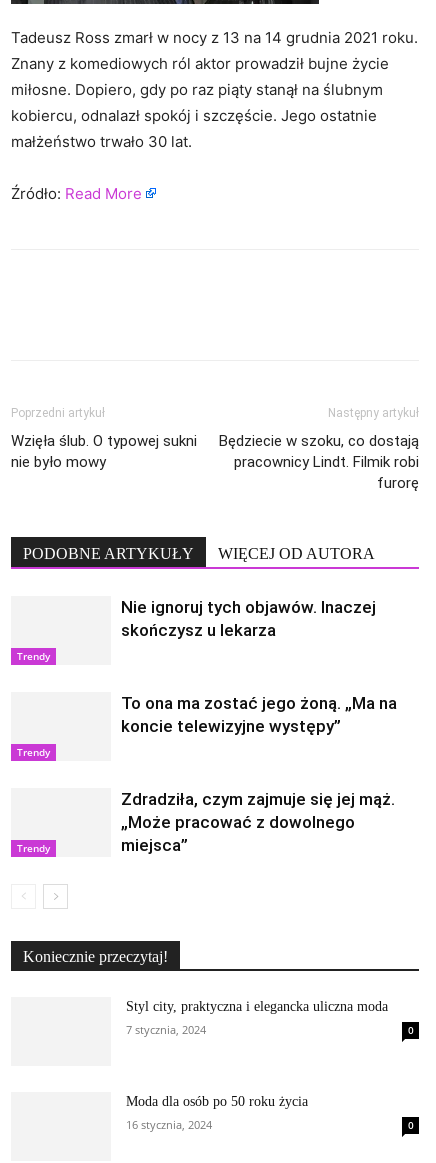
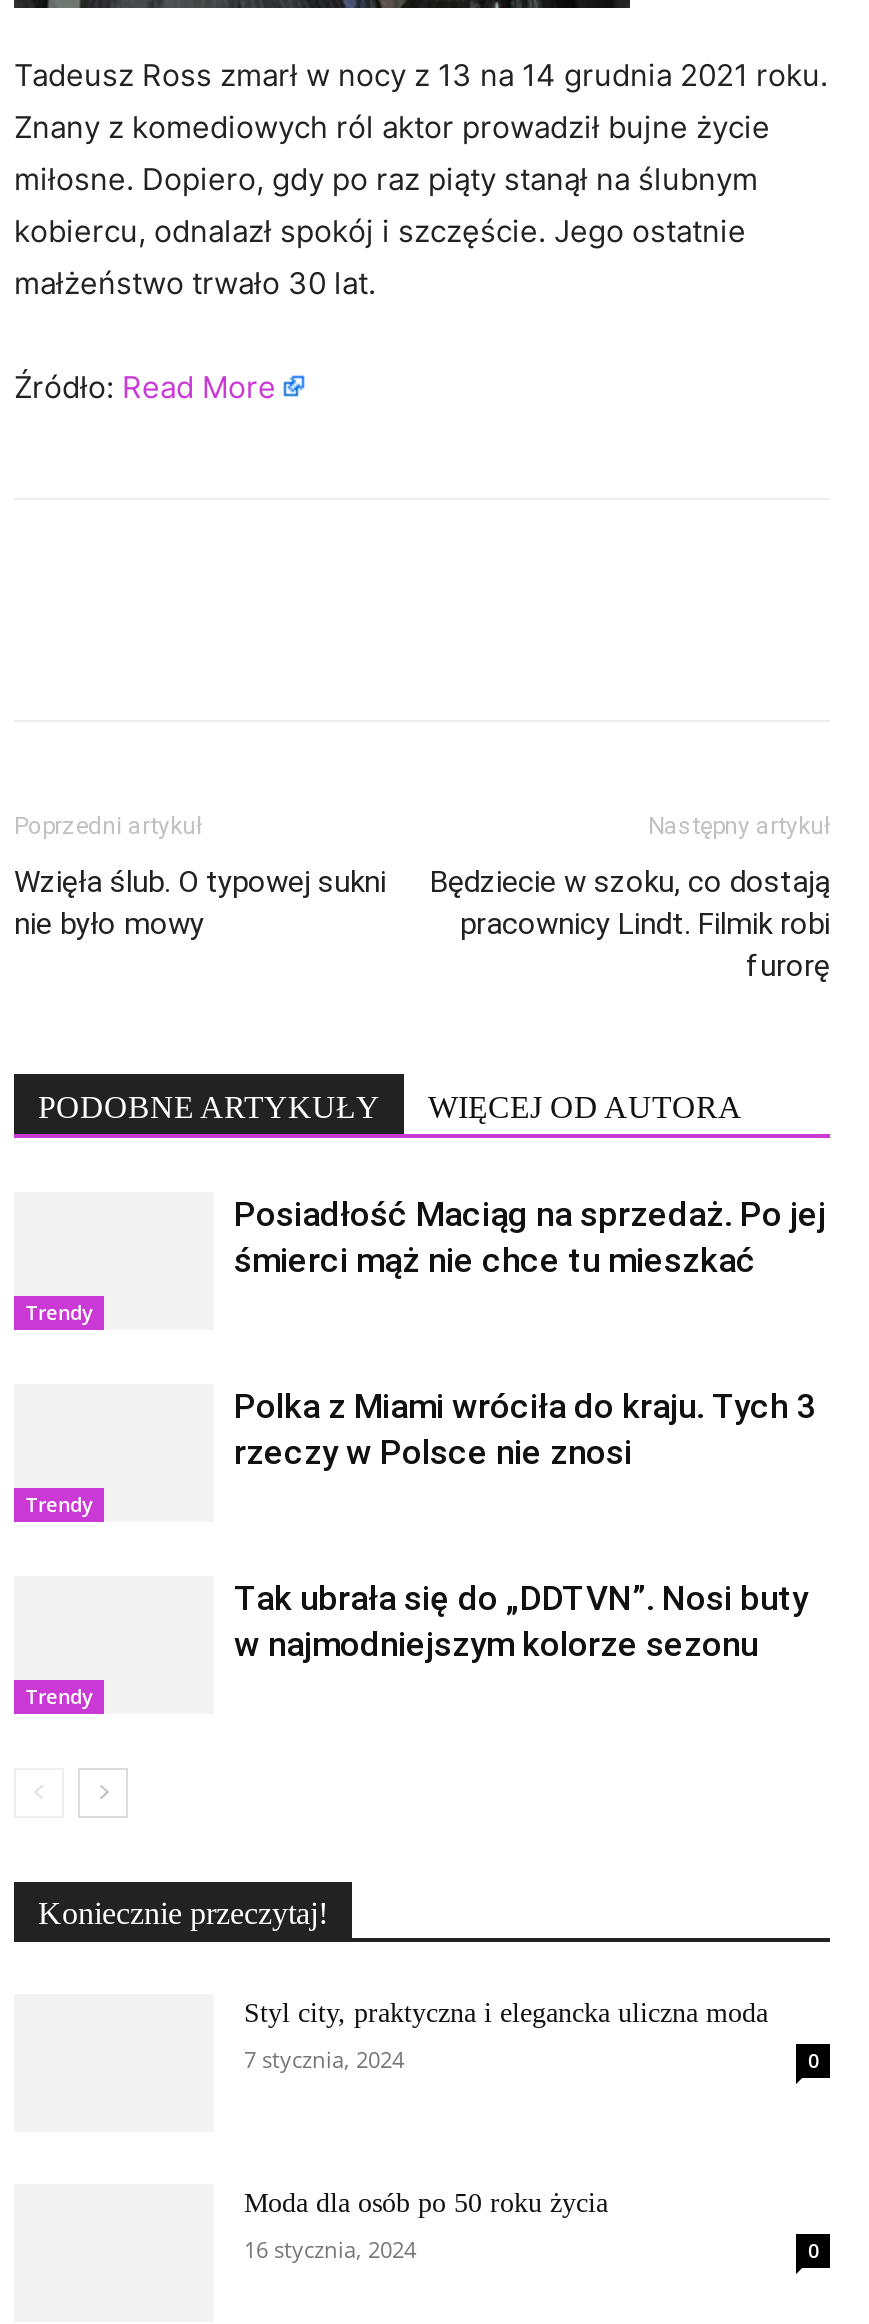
[121,597,376,640] Nie ignoruj tych objawów. Inaczej | skończysz u lekarza -> [234,1195,826,1281] Posiadłość Maciąg na sprzedaż. Po jej | śmierci mąż nie chce tu mieszkać
[121,693,397,736] To ona ma zostać jego żoną. „Ma na | koncie telewizyjne występy” -> [234,1387,816,1473] Polka z Miami wróciła do kraju. Tych 3 | rzeczy w Polsce nie znosi
[121,789,395,855] Zdradziła, czym zajmuje się jej mąż. | „Może pracować z dowolnego | miejsca” -> [234,1579,808,1665] Tak ubrała się do „DDTVN”. Nosi buty | w najmodniejszym kolorze sezonu

